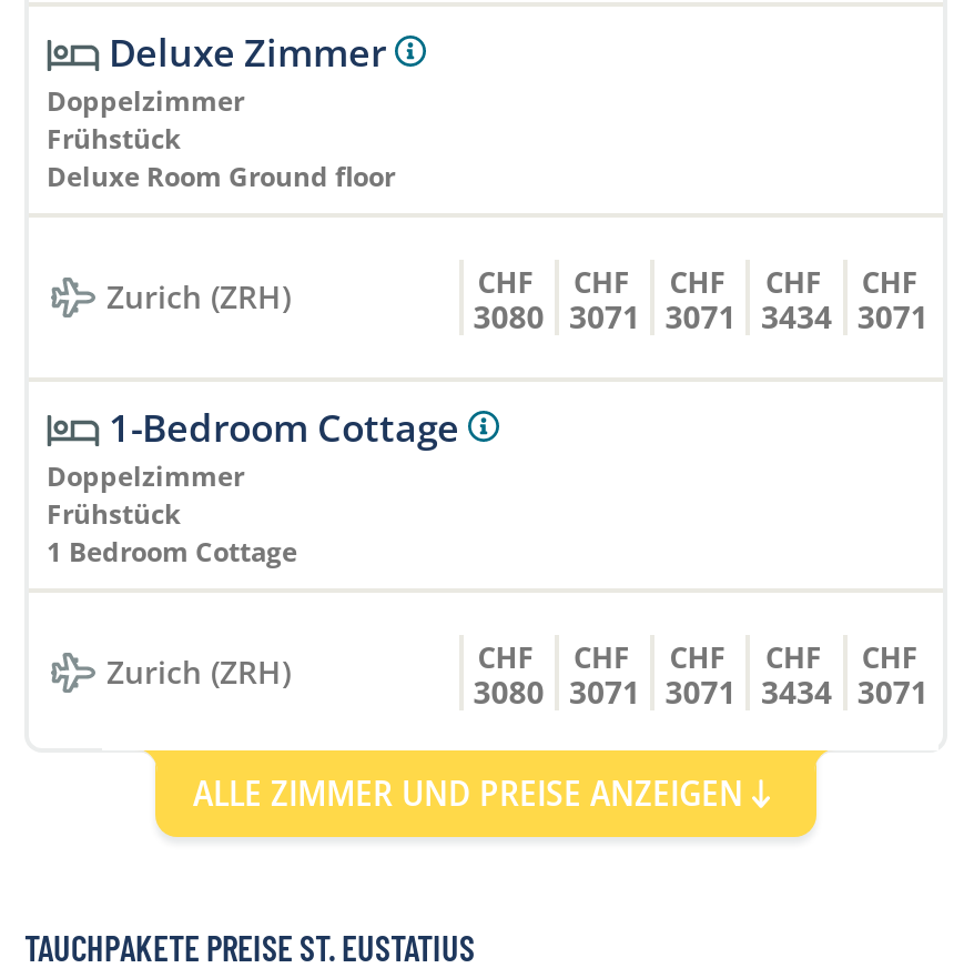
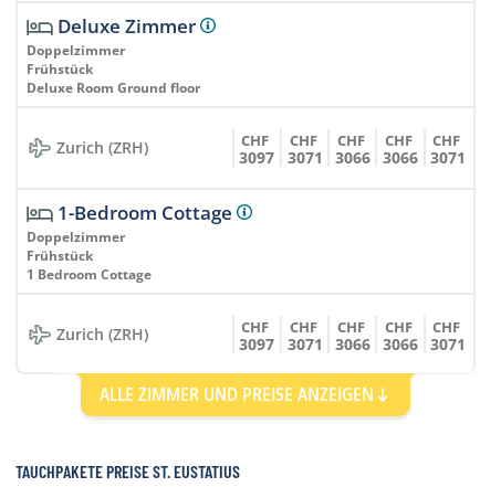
[473,295,544,337] 3080 -> [239,147,275,168] 3097
[665,295,736,337] 3071 -> [335,147,370,168] 3066
[761,295,832,337] 3434 -> [383,147,418,168] 3066
[473,671,544,713] 3080 -> [239,334,275,354] 3097
[665,671,736,713] 3071 -> [335,334,370,354] 3066
[761,671,832,713] 3434 -> [383,334,418,354] 3066

